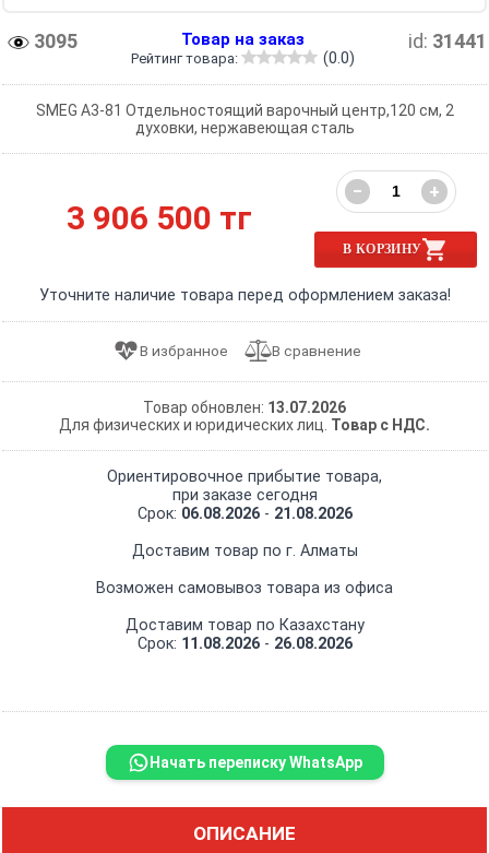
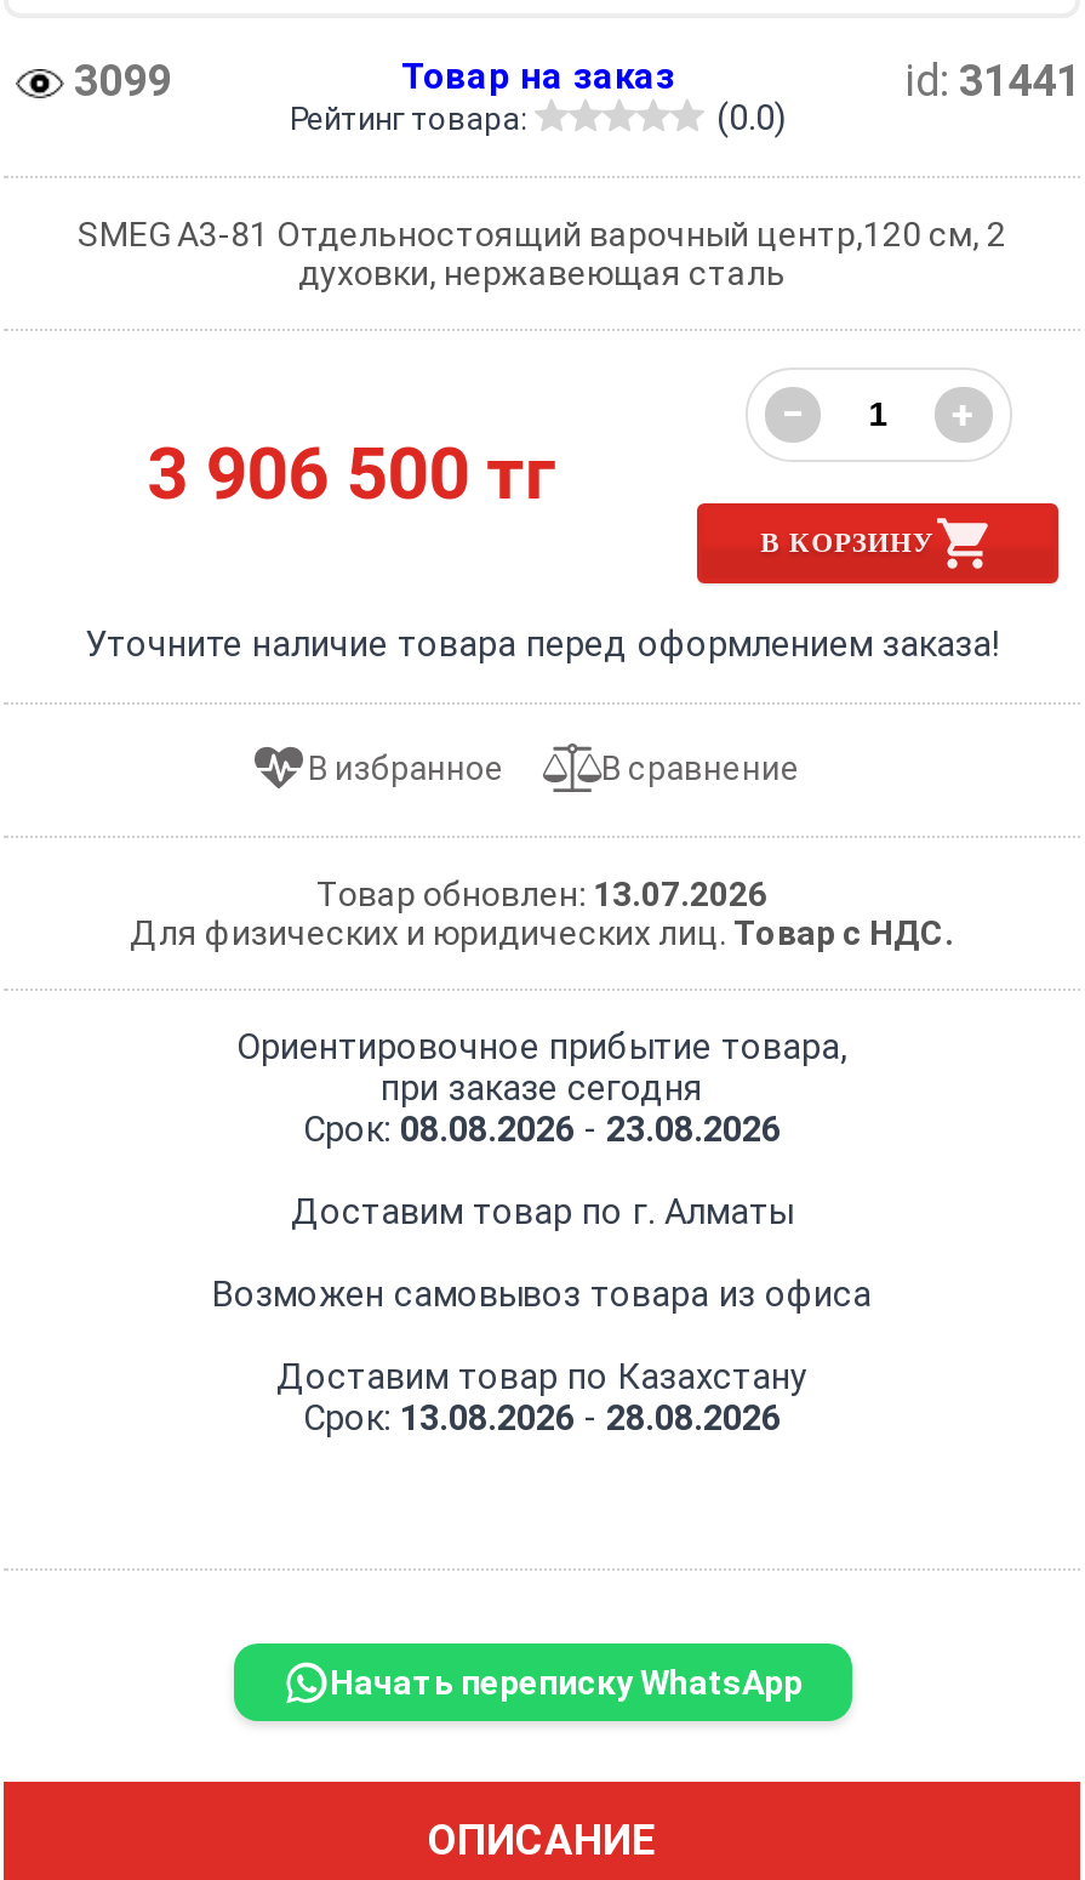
[29,29,77,52] 3095 -> [64,54,171,105] 3099
[137,505,352,523] Срок: 06.08.2026 - 21.08.2026 -> [303,1111,781,1152] Срок: 08.08.2026 - 23.08.2026
[137,635,352,653] Срок: 11.08.2026 - 26.08.2026 -> [303,1399,781,1440] Срок: 13.08.2026 - 28.08.2026

